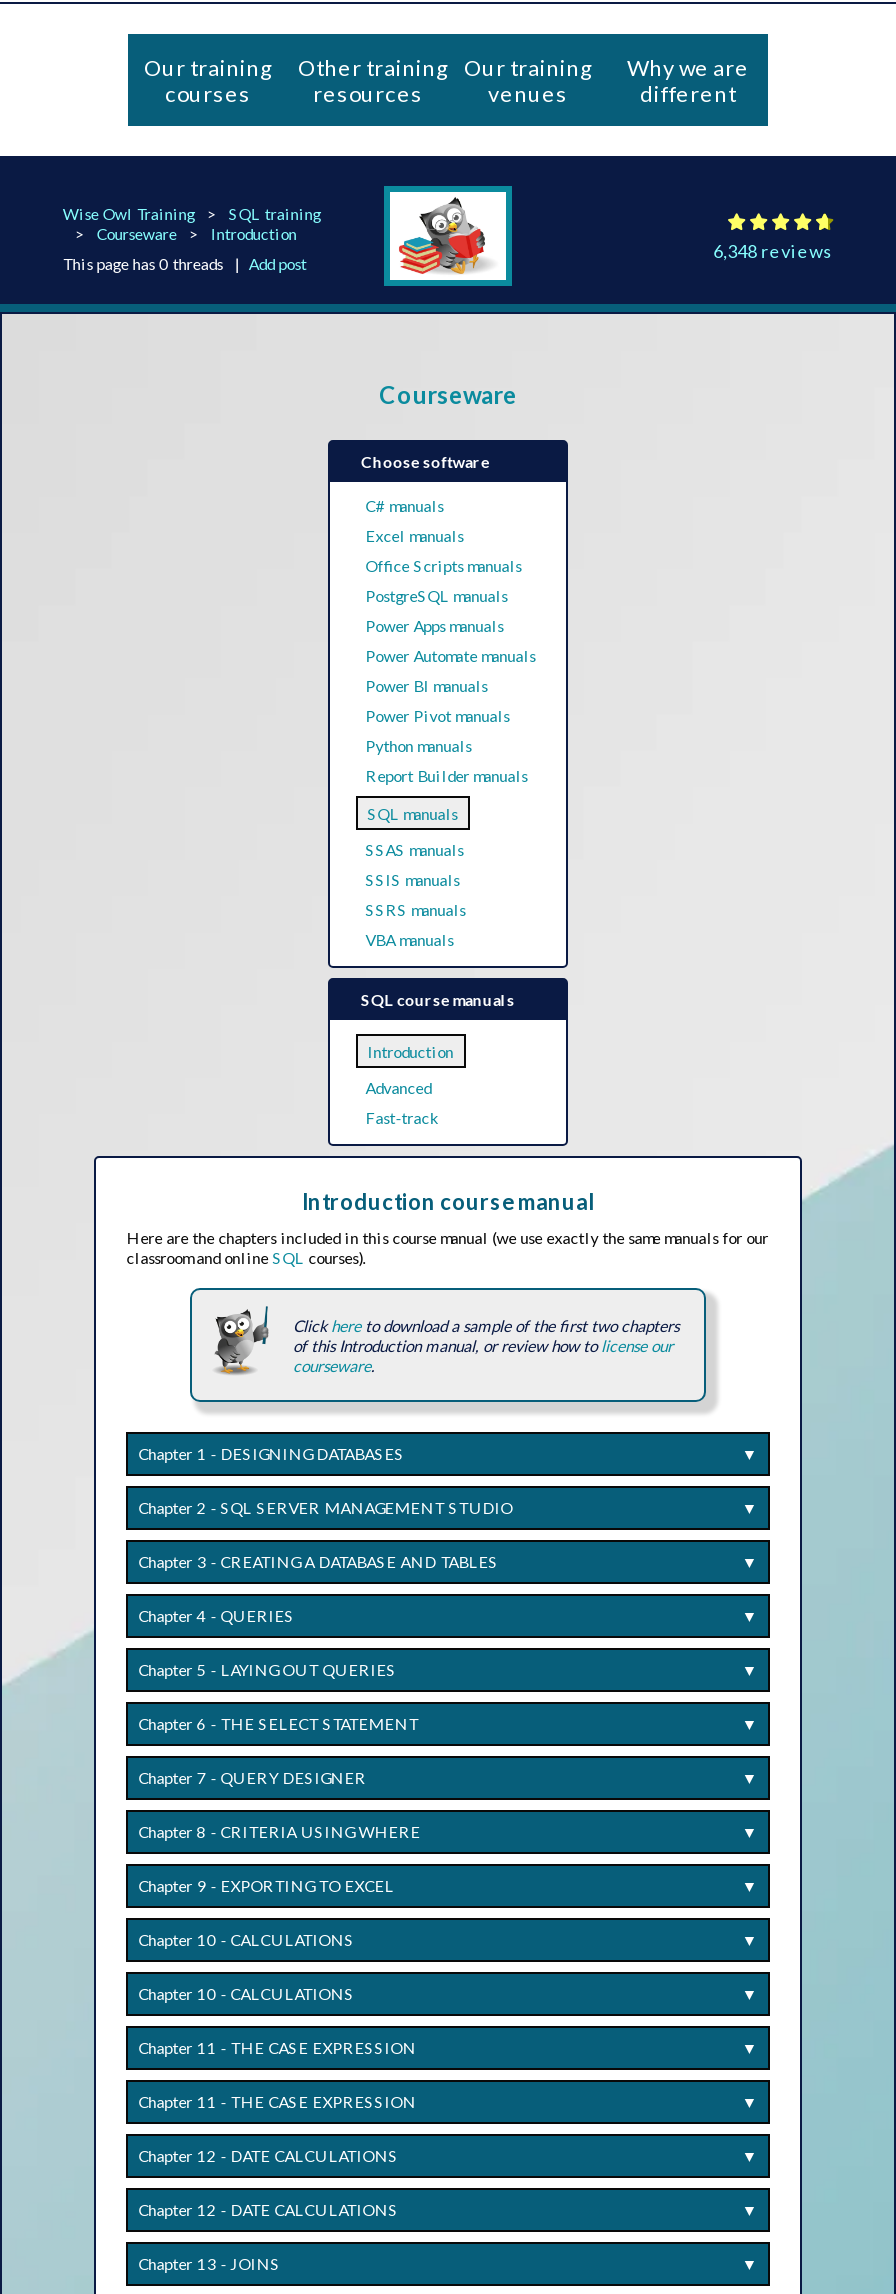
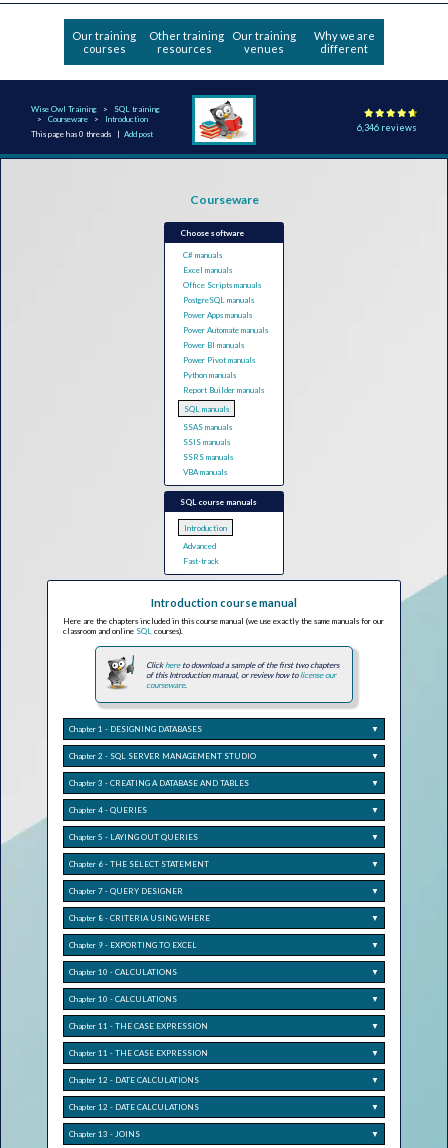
[713,240,833,262] 6,348 reviews -> [357,122,417,133] 6,346 reviews

